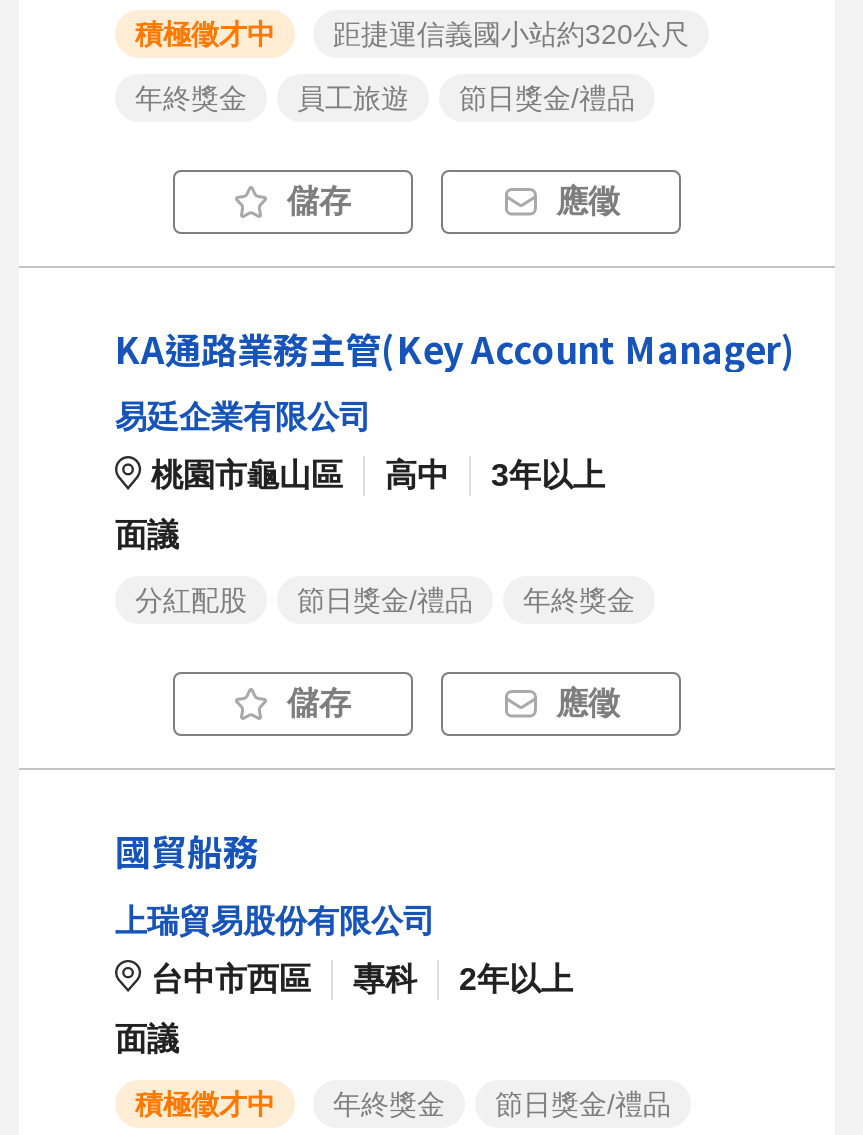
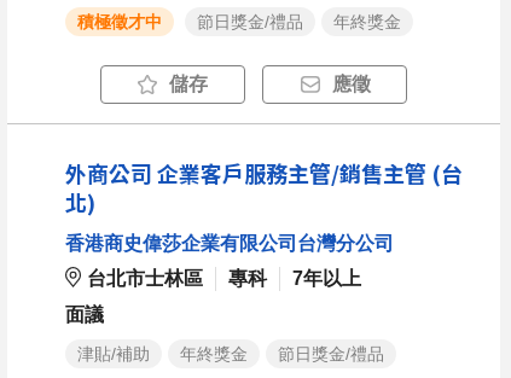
[115,18,795,617] 距捷運信義國小站約320公尺 | 年終獎金 | 員工旅遊 | 節日獎金/禮品 | 儲存 | 應徵 | KA通路業務主管(Key Account Manager) | 易廷企業有限公司 | 桃園市龜山區 | 高中 | 3年以上 | 面議 | 分紅配股 -> none
moved [287,585,635,721] -> [169,12,401,94]: 節日獎金/禮品 | 年終獎金 | 儲存 | 應徵
[115,825,259,877] 國貿船務 -> [65,157,463,217] 外商公司 企業客戶服務主管/銷售主管 (台 | 北)
[115,903,435,937] 上瑞貿易股份有限公司 -> [65,233,394,253] 香港商史偉莎企業有限公司台灣分公司
[151,961,311,995] 台中市西區 -> [87,268,203,289] 台北市士林區
[459,961,573,995] 2年以上 -> [292,268,361,289] 7年以上
[135,1087,275,1119] 積極徵才中 -> [77,344,150,363] 津貼/補助

